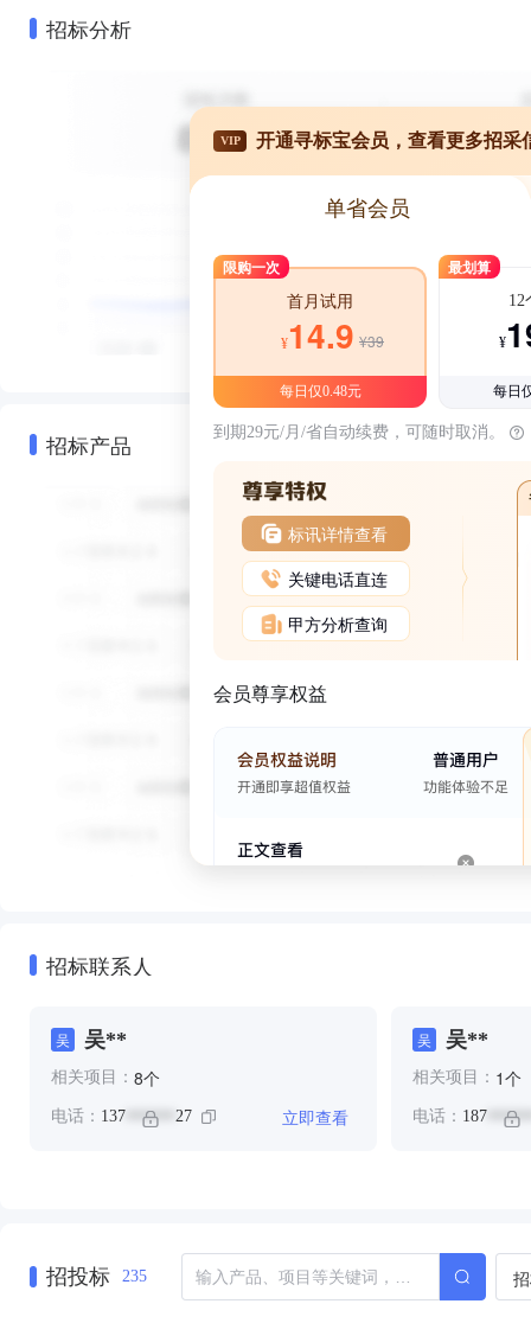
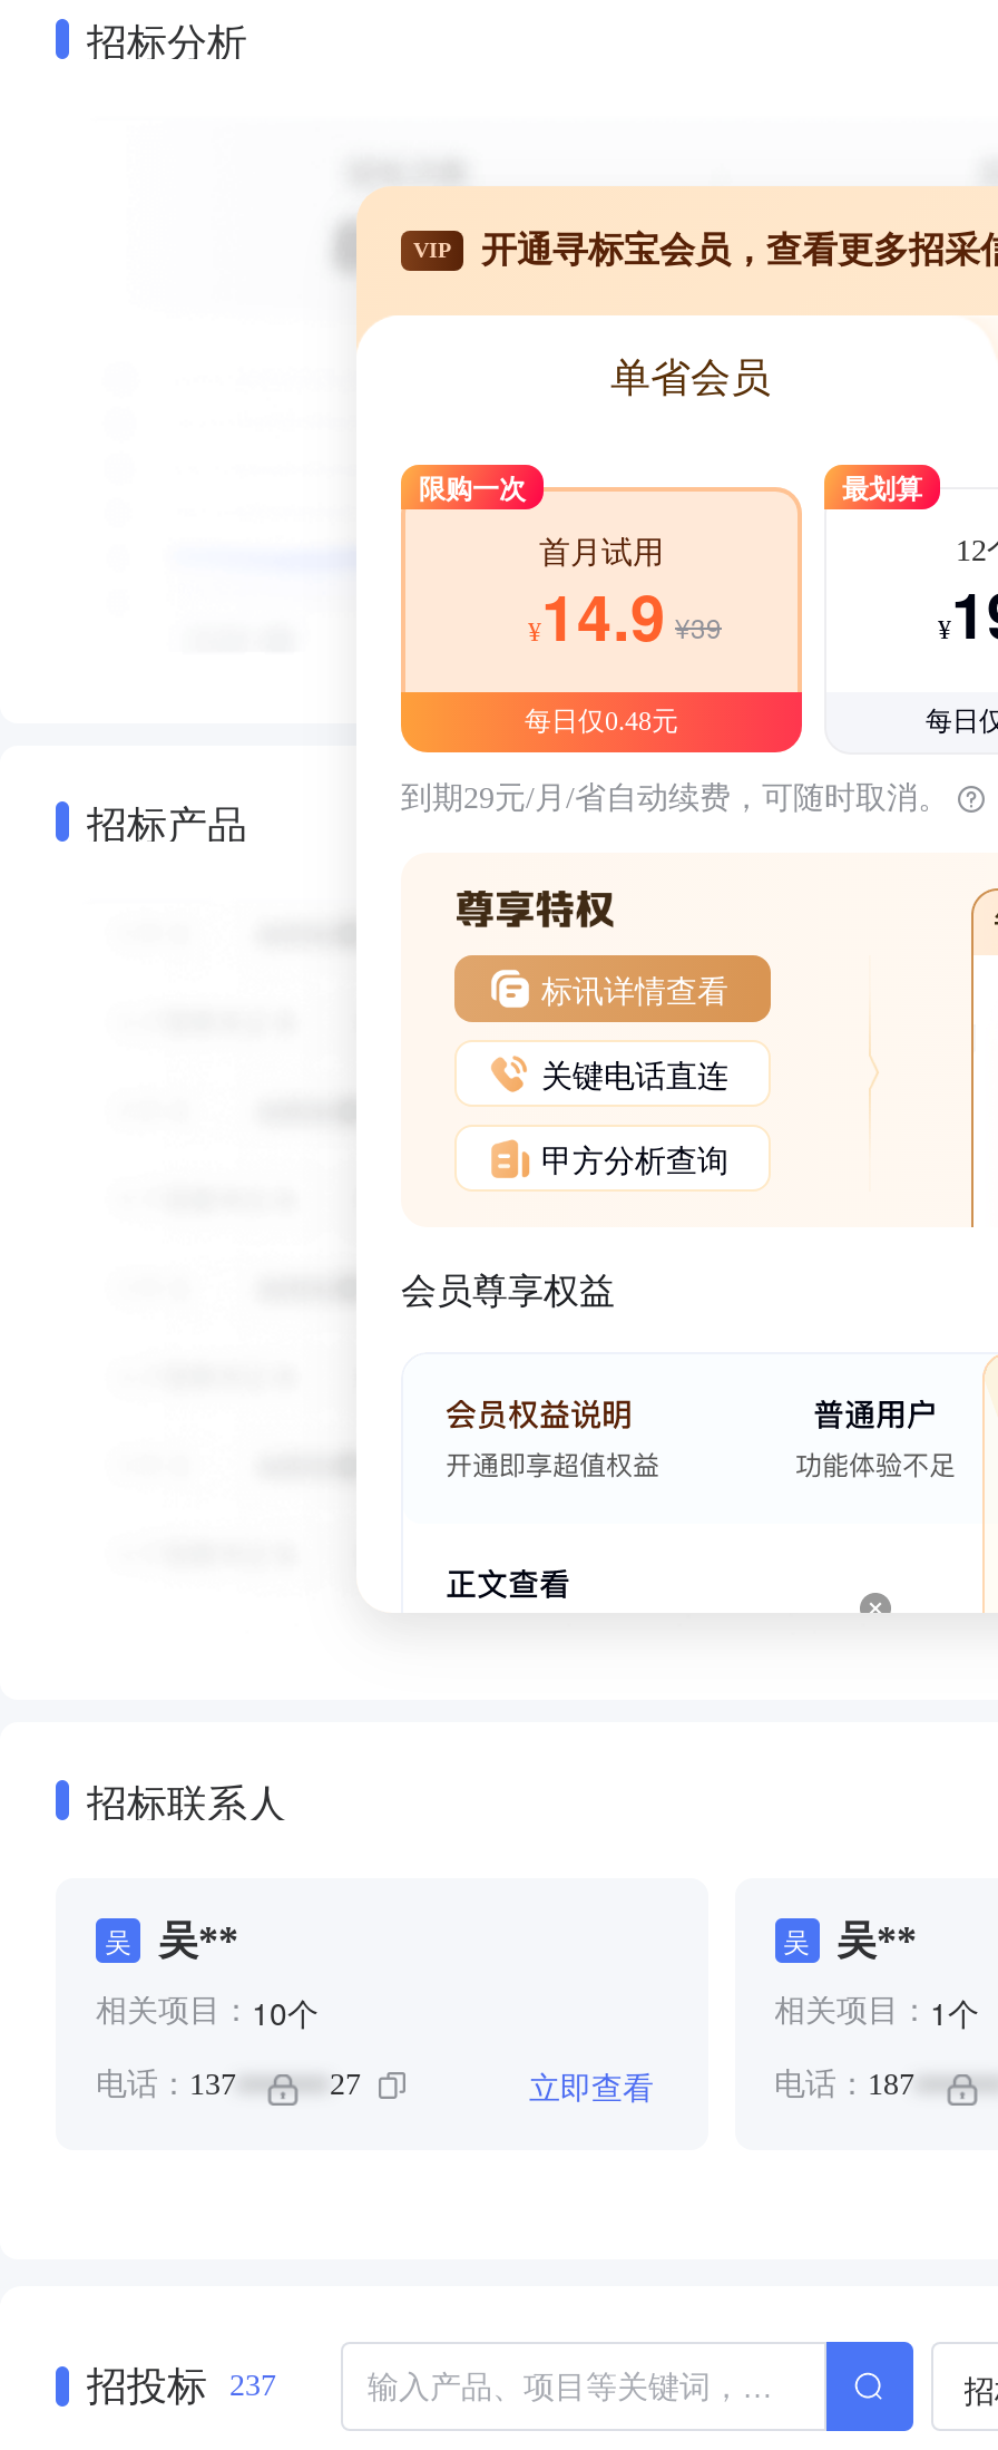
[51,1066,160,1090] 相关项目：8个 -> [96,1989,319,2035] 相关项目：10个
[46,1265,147,1289] 招投标 235 -> [87,2364,276,2409] 招投标 237

